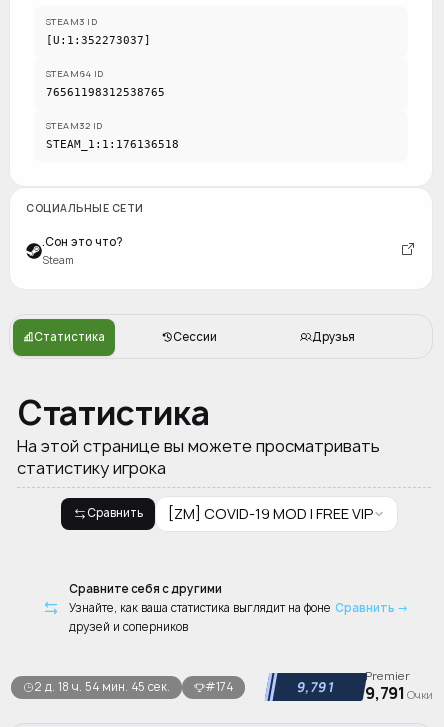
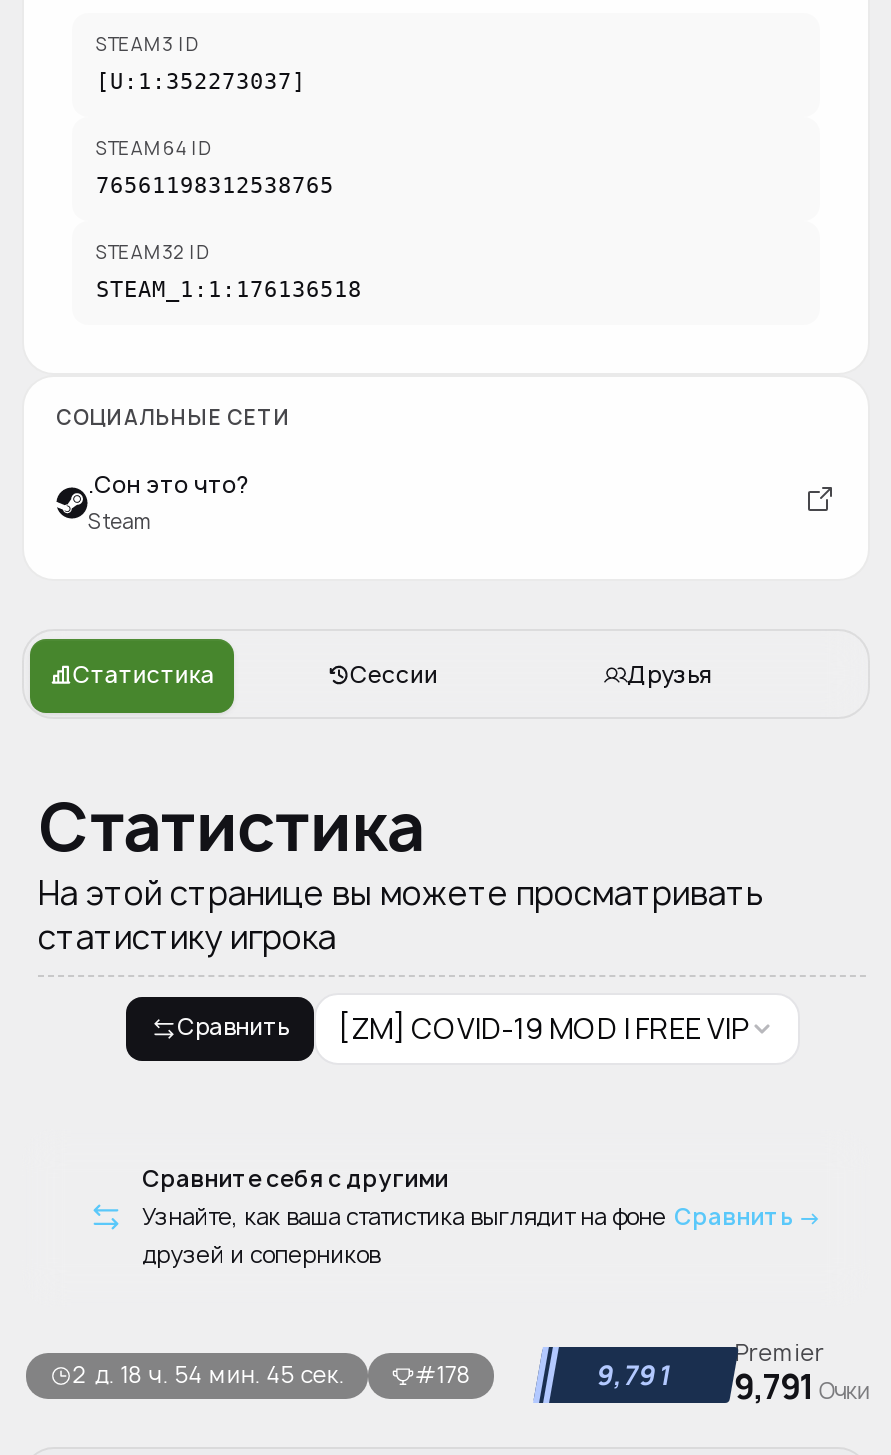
[205,679,233,695] #174 -> [415,1359,471,1391] #178

